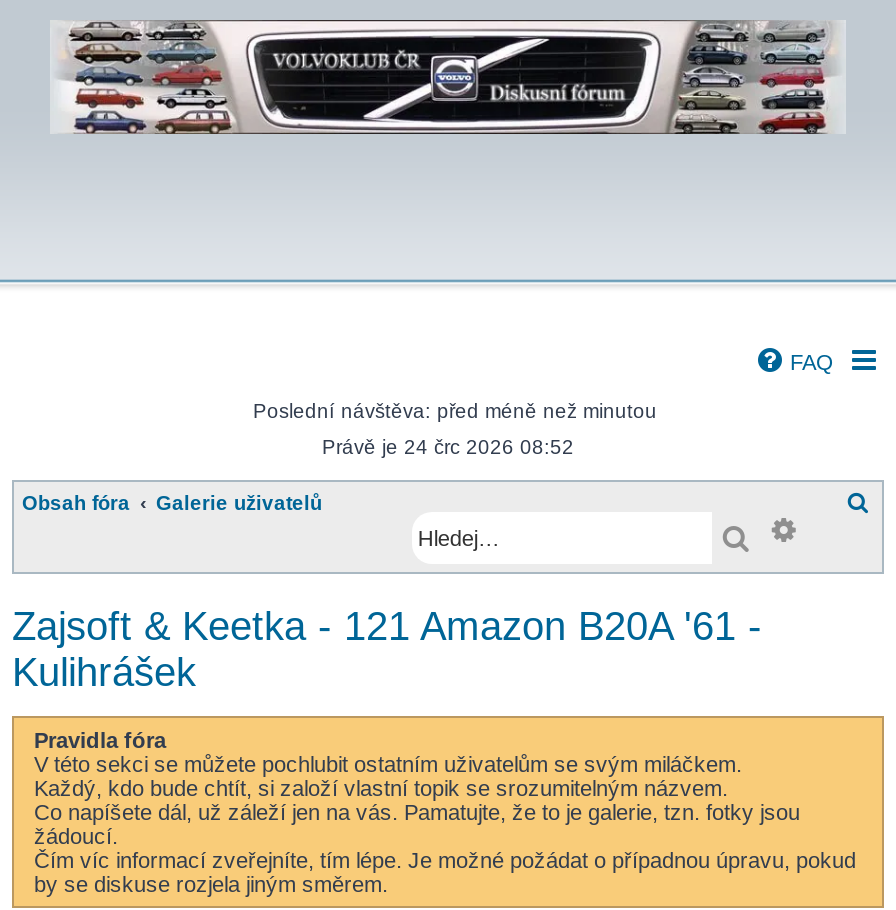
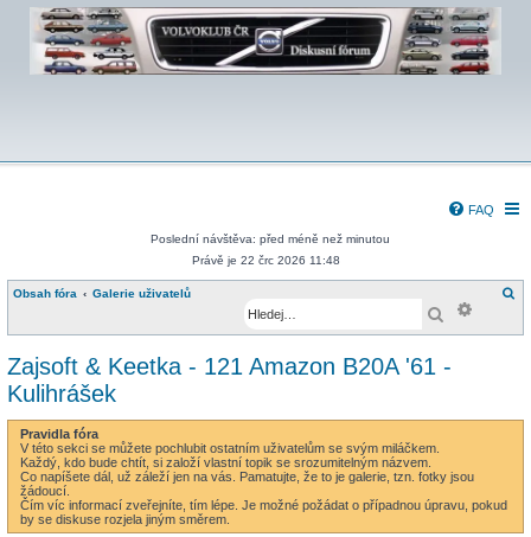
[322,436,574,458] Právě je 24 črc 2026 08:52 -> [191,254,340,267] Právě je 22 črc 2026 11:48

